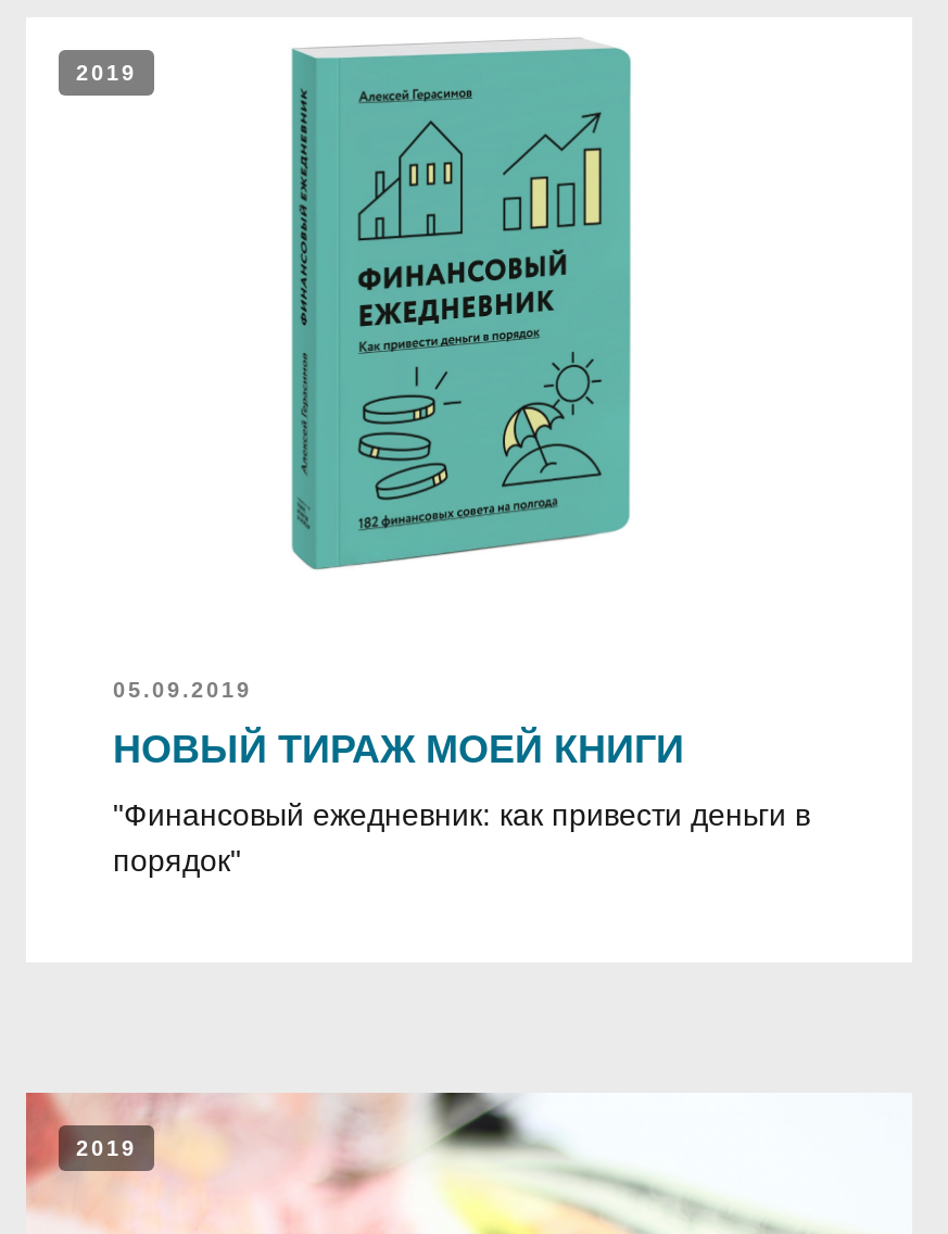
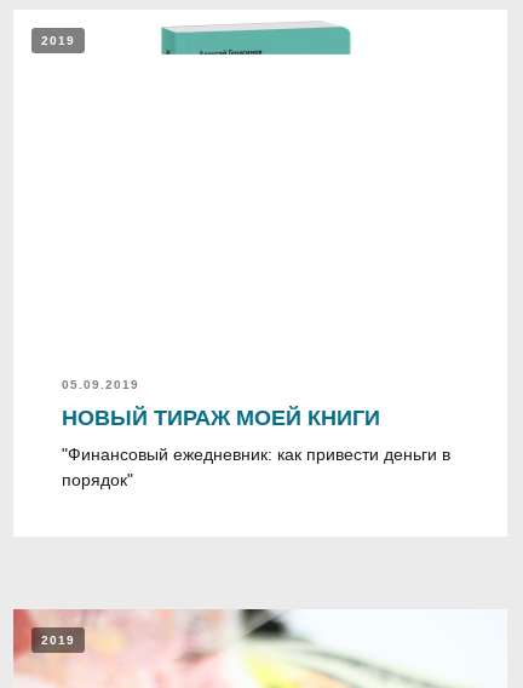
[289,96,632,571] [image] -> none

